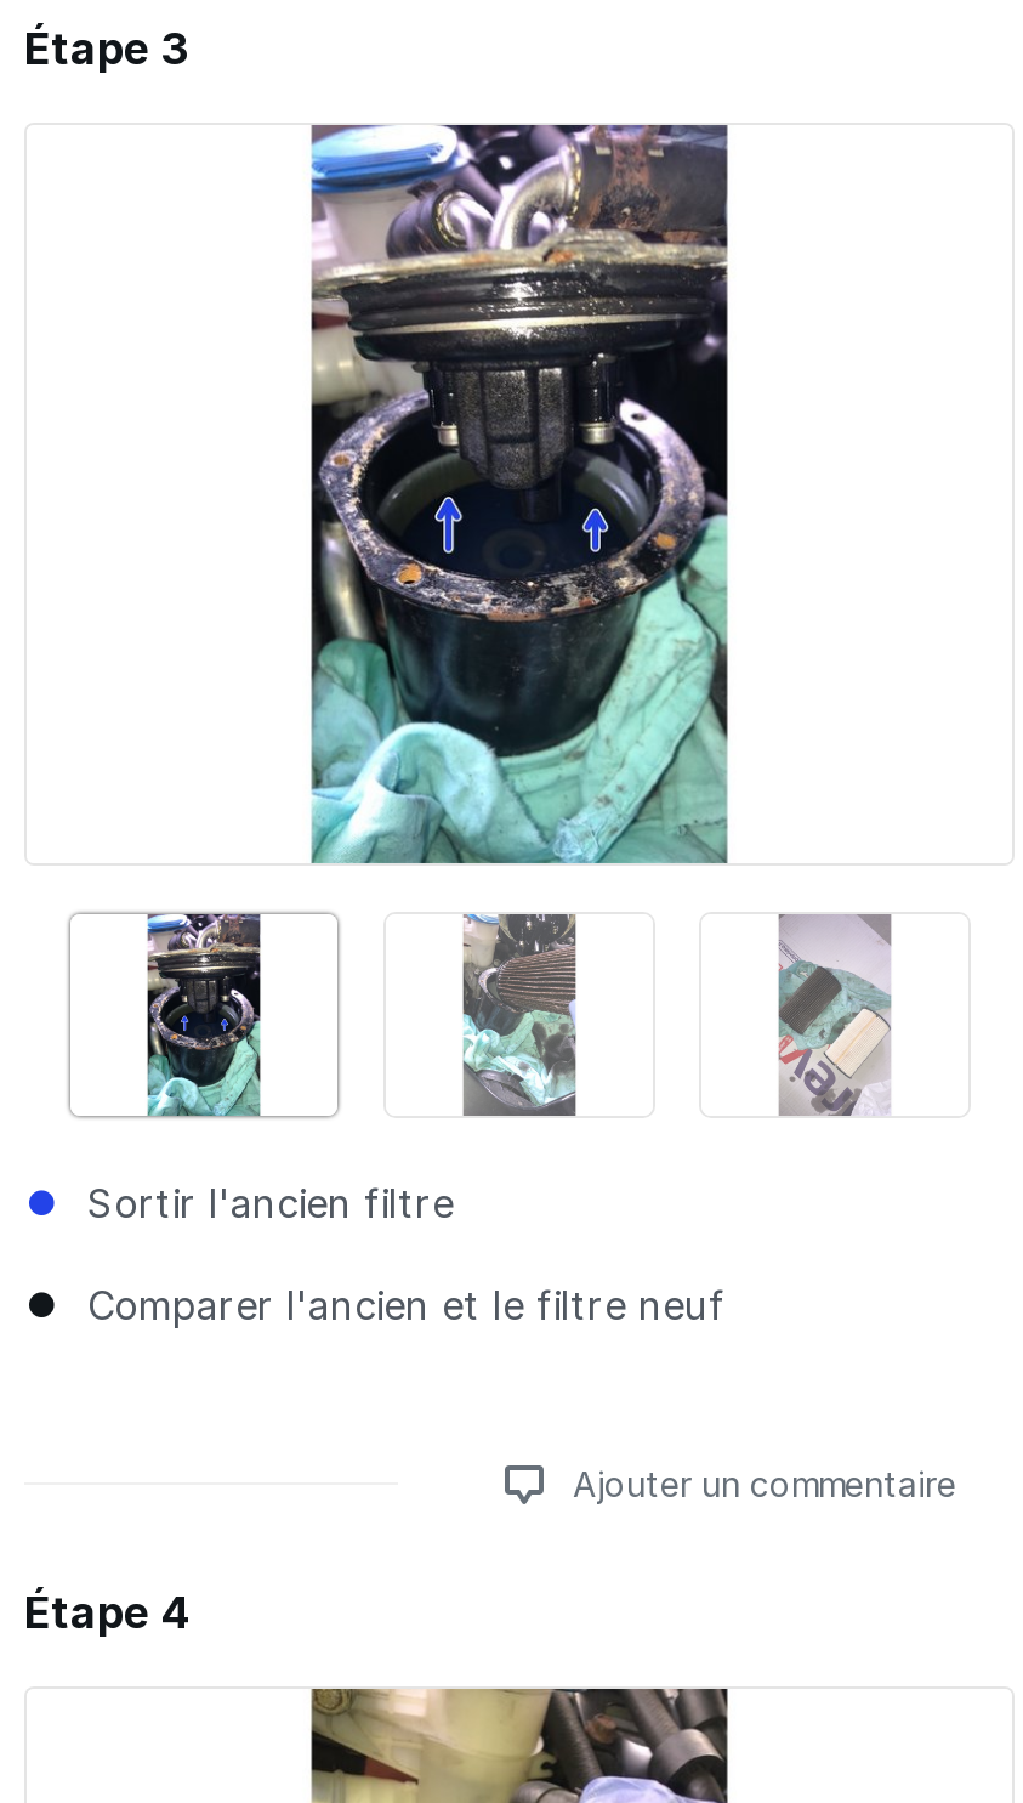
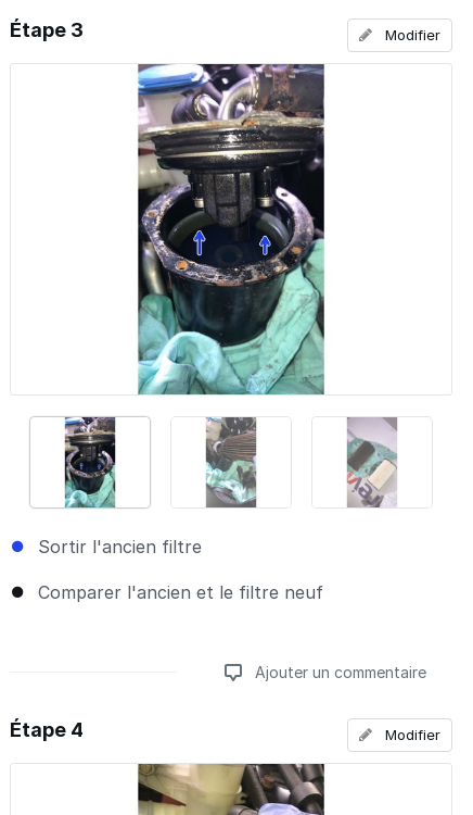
none -> [381,26,440,43] Modifier
none -> [381,726,440,744] Modifier

